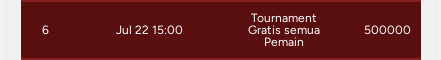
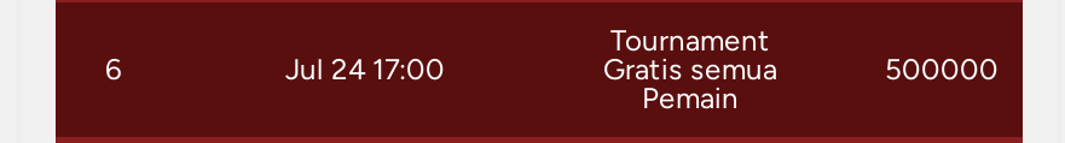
[115,23,182,37] Jul 22 15:00 -> [285,53,445,87] Jul 24 17:00

